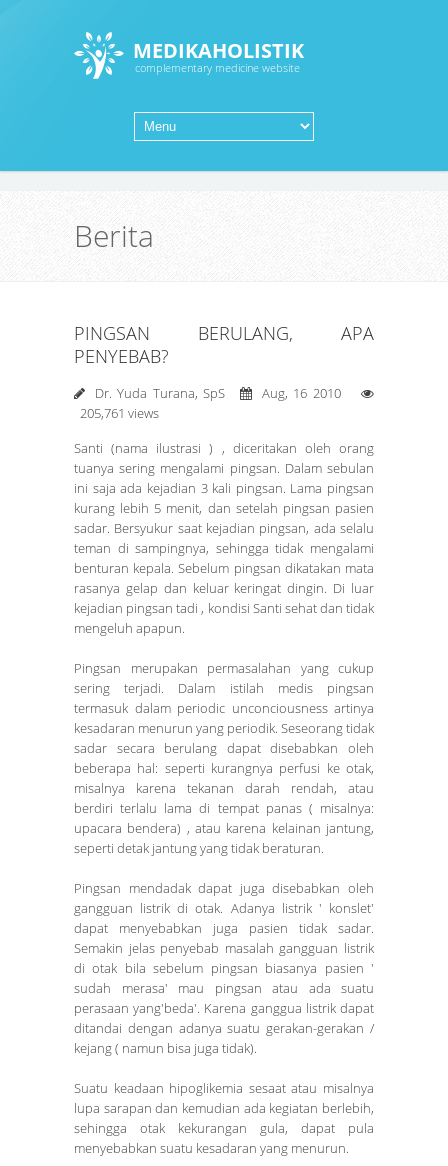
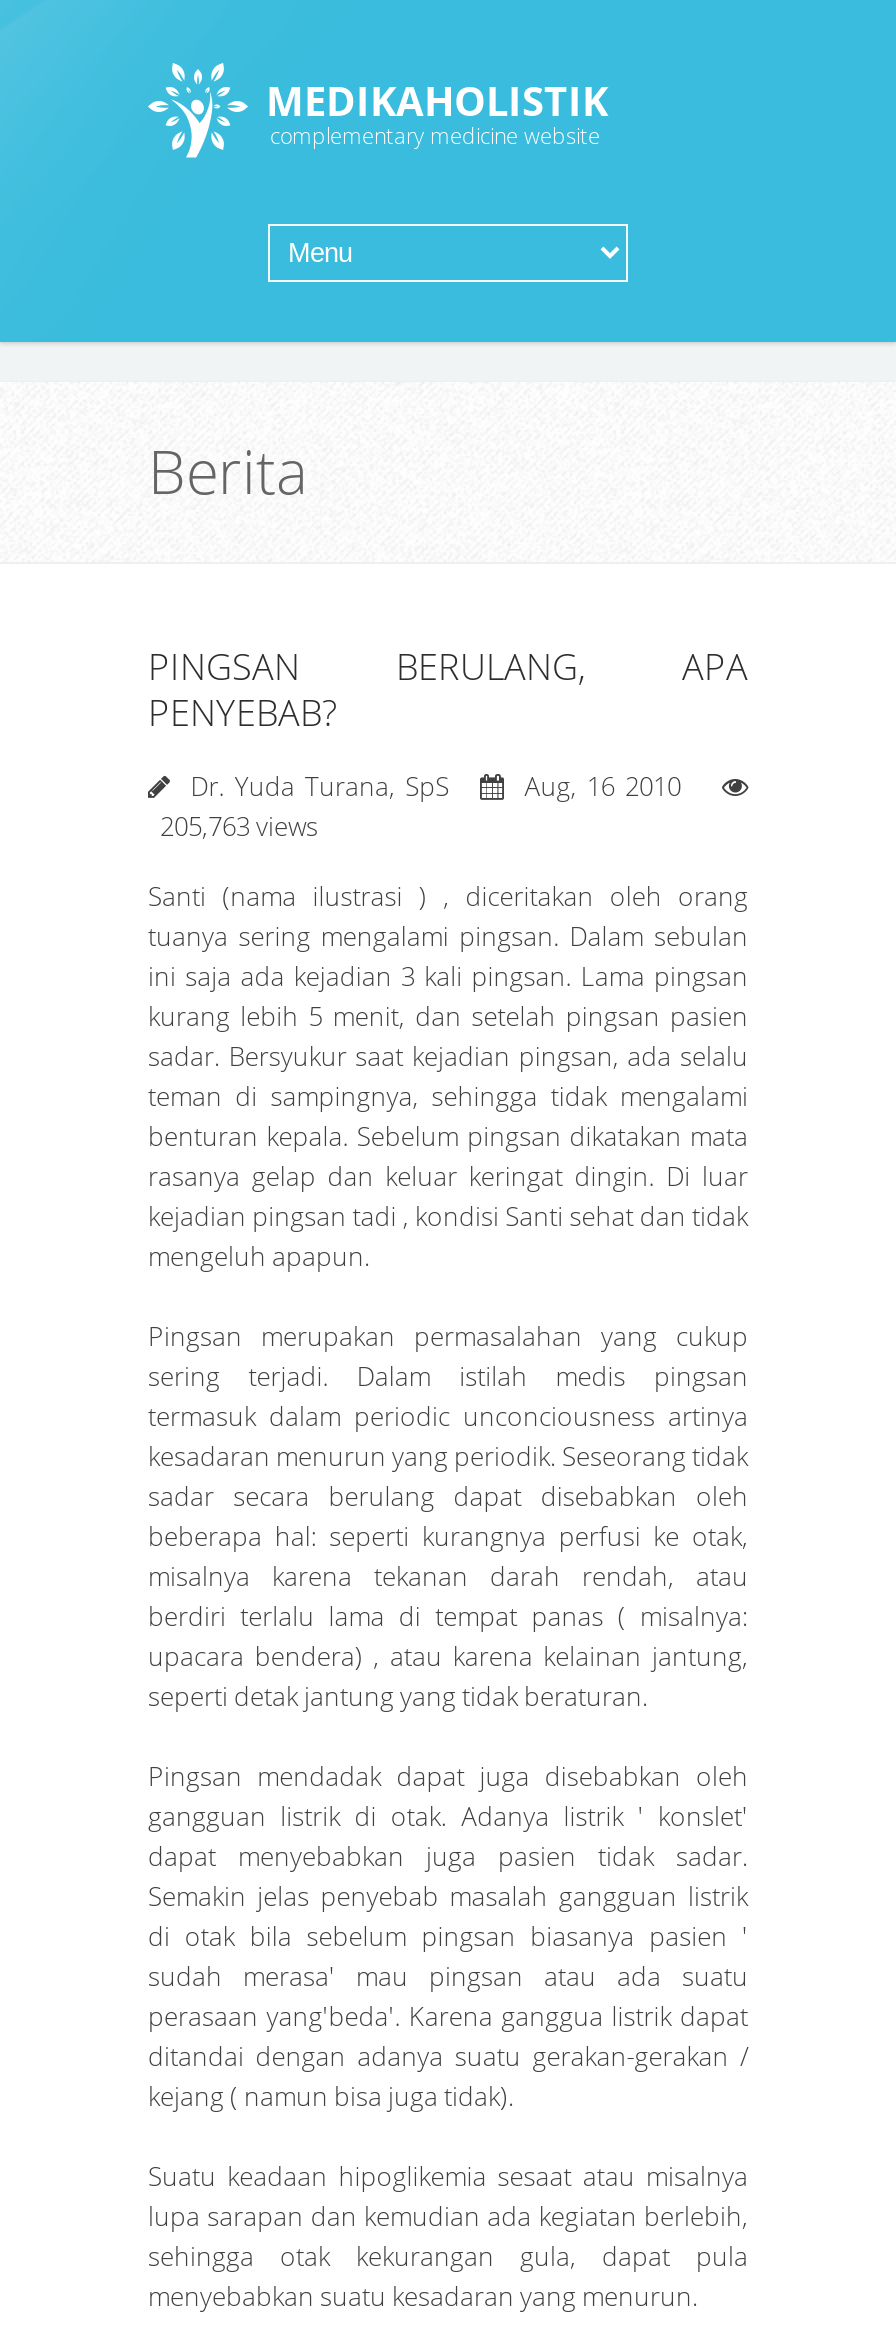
[74,404,159,422] 205,761 views -> [148,808,318,844] 205,763 views

